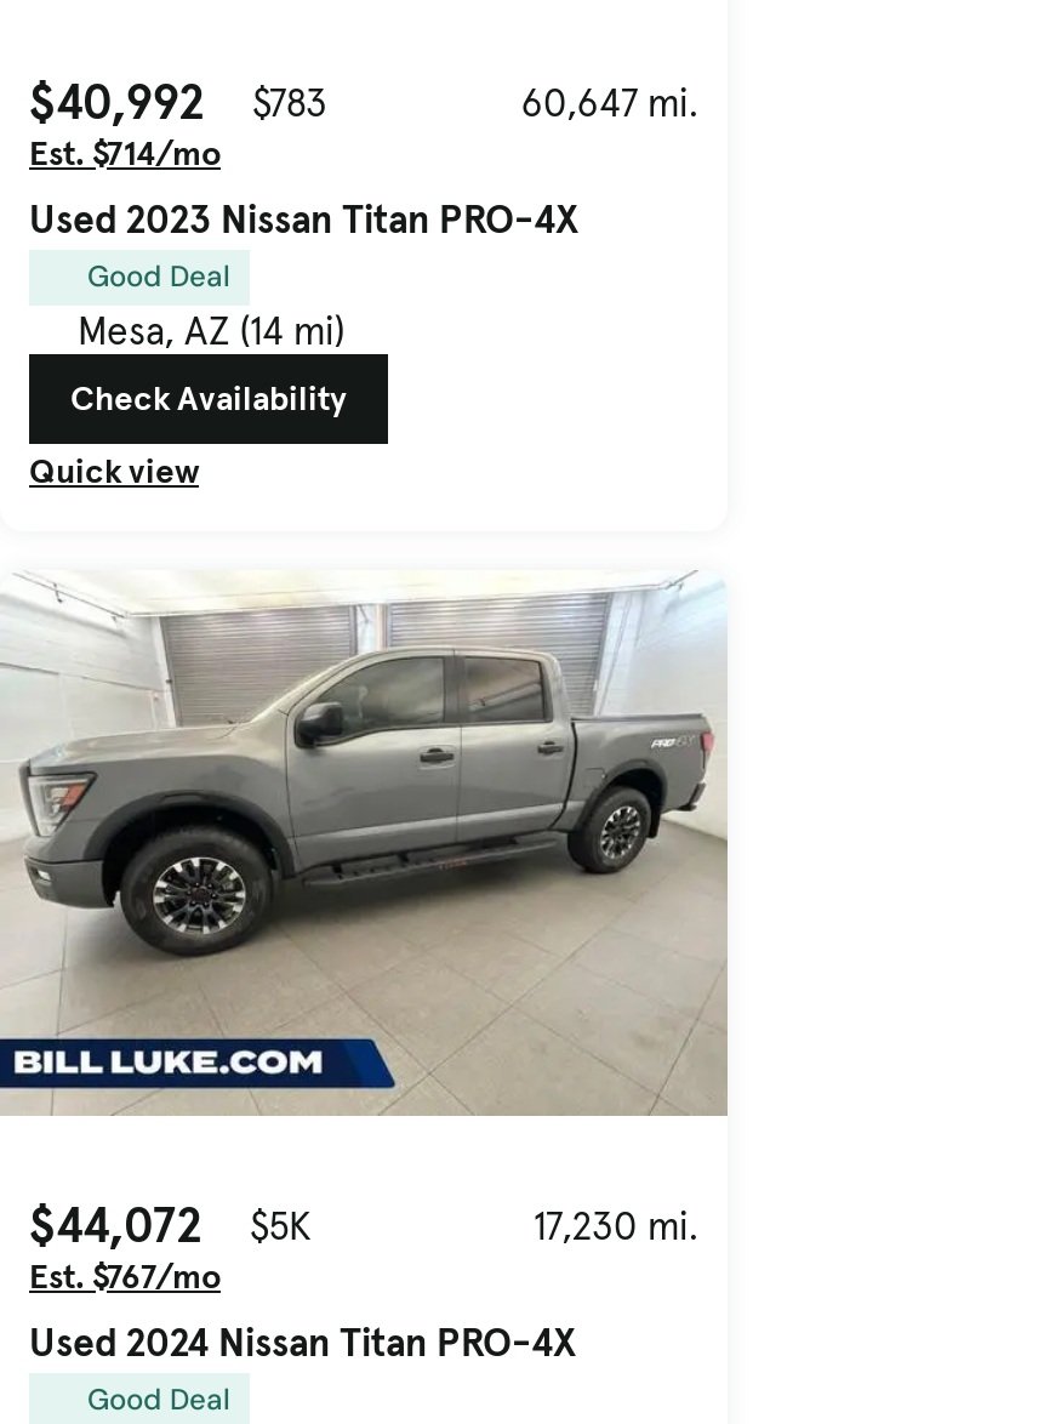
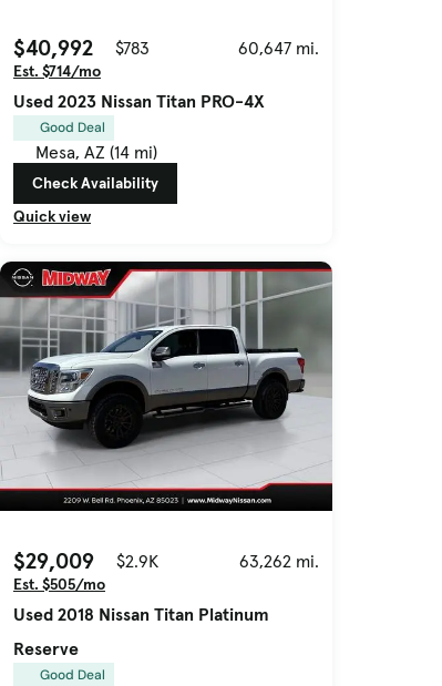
[7,570,728,1366] [image] | $44,072 | $5K | 17,230 mi. | Est. $767/mo | Used 2024 Nissan Titan PRO-4X -> [3,260,333,659] [image] | $29,009 | $2.9K | 63,262 mi. | Est. $505/mo | Used 2018 Nissan Titan Platinum | Reserve

